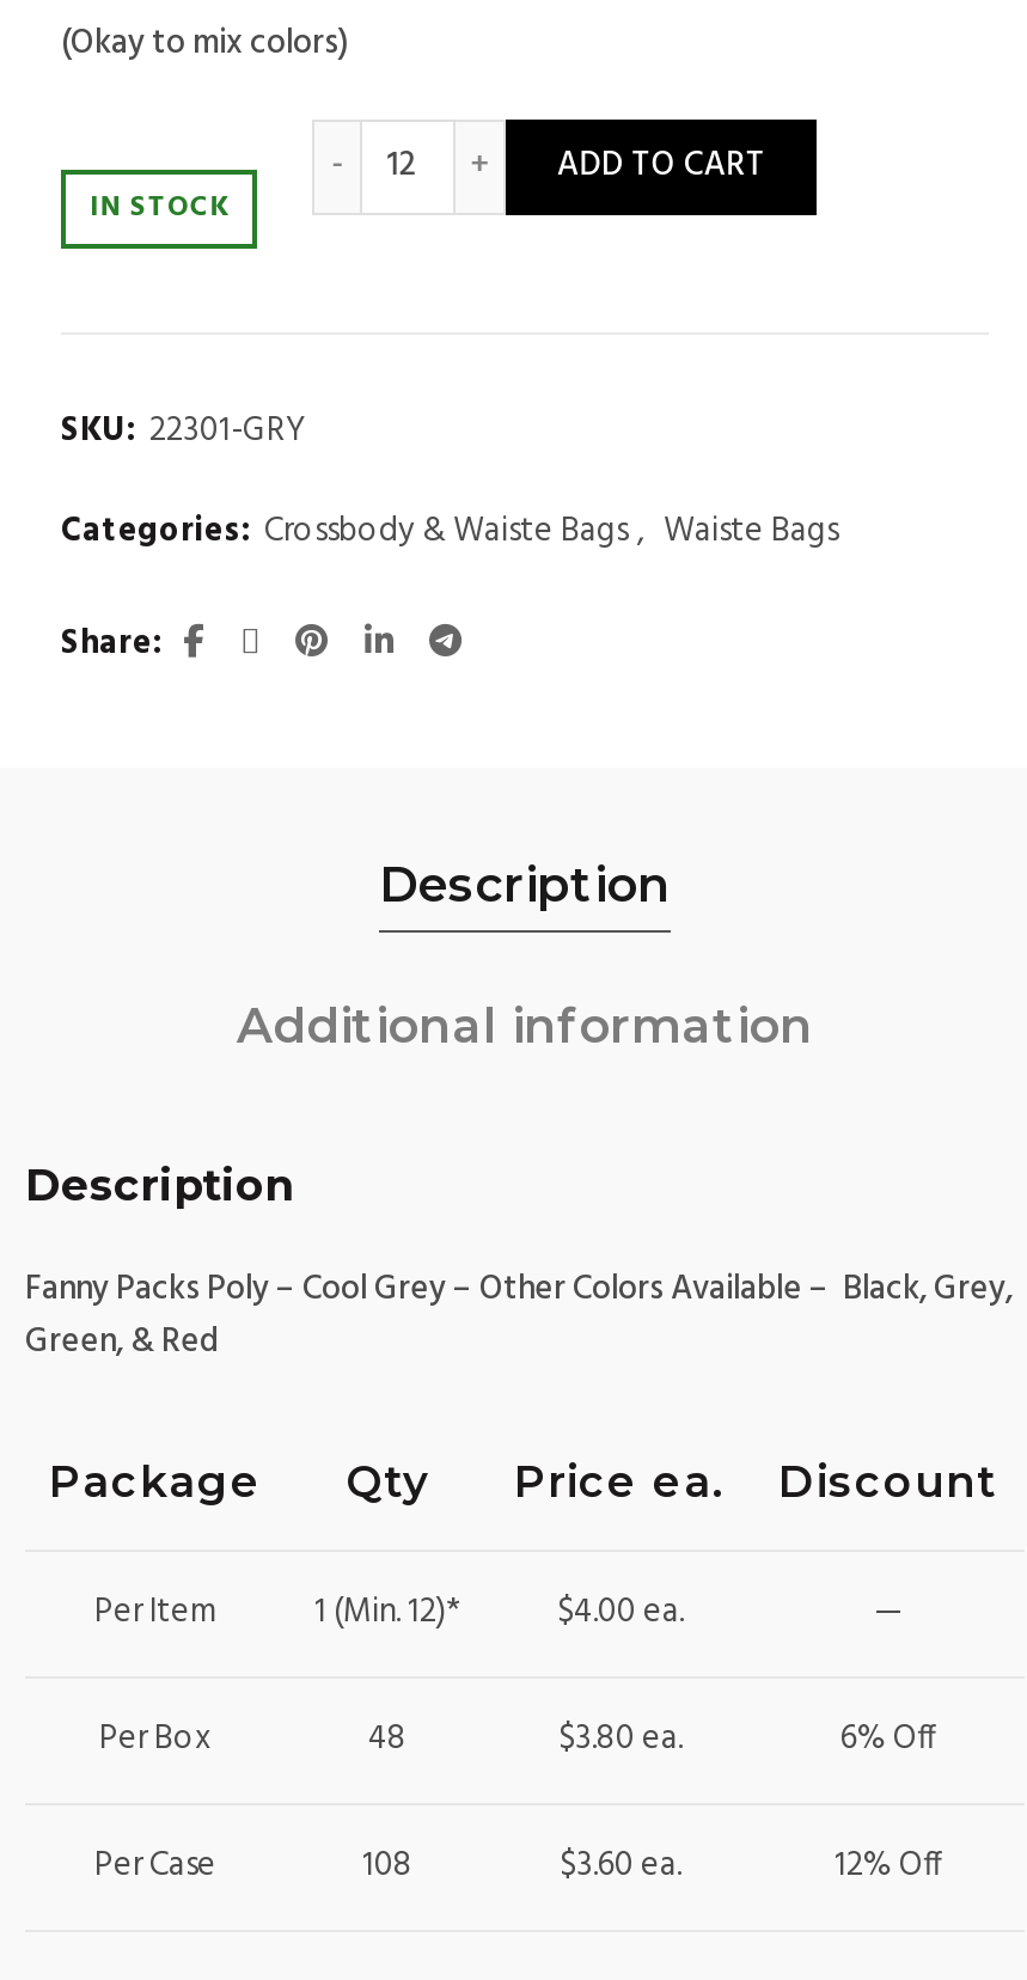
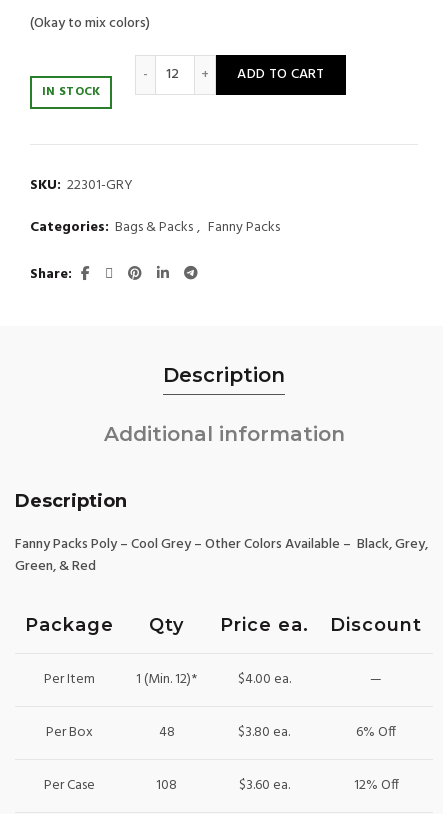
[61,504,838,559] Categories: Crossbody & Waiste Bags , Waiste Bags -> [30,216,280,239] Categories: Bags & Packs , Fanny Packs

